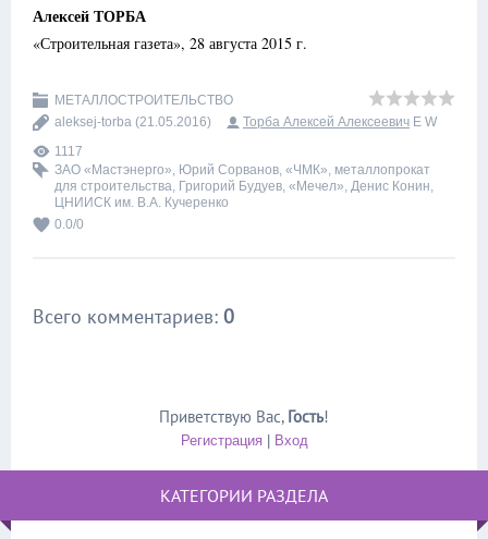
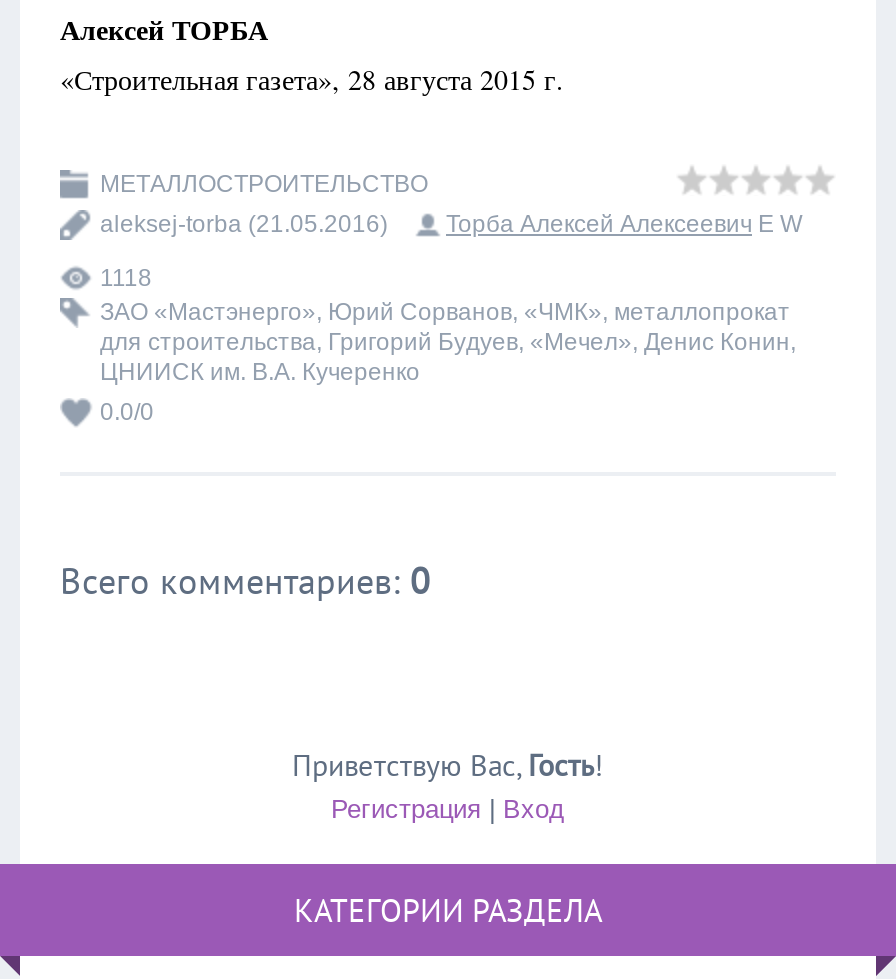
[54,144,83,159] 1117 -> [100,264,152,292] 1118

